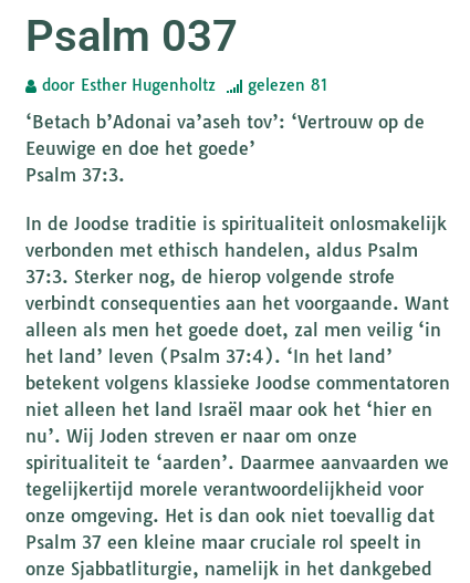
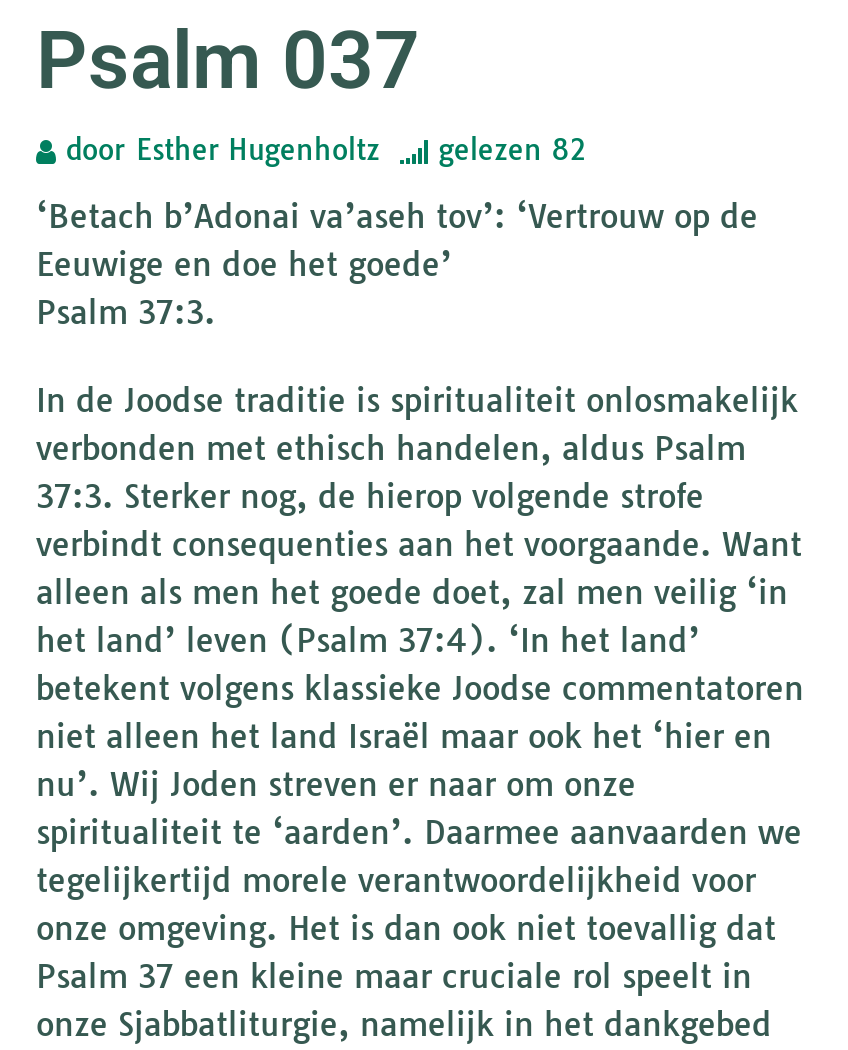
[42,76,327,96] door Esther Hugenholtz gelezen 81 -> [66,133,586,169] door Esther Hugenholtz gelezen 82

